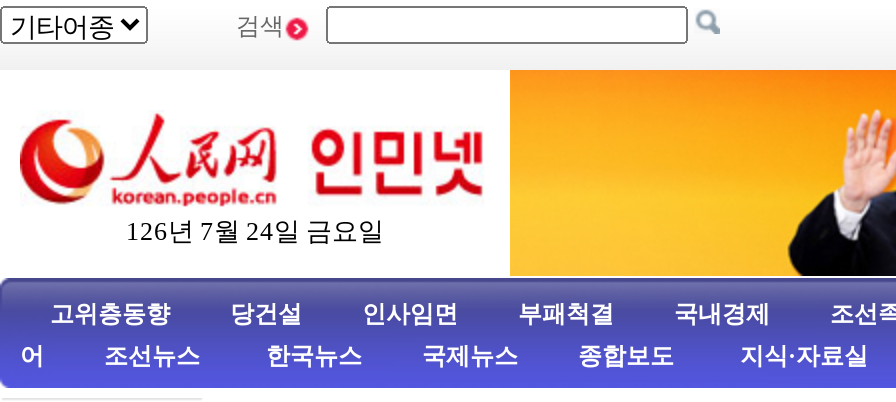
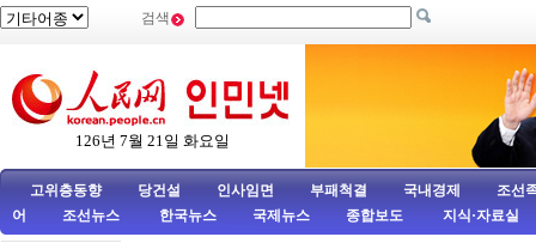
[126,216,384,246] 126년 7월 24일 금요일 -> [75,132,230,150] 126년 7월 21일 화요일

